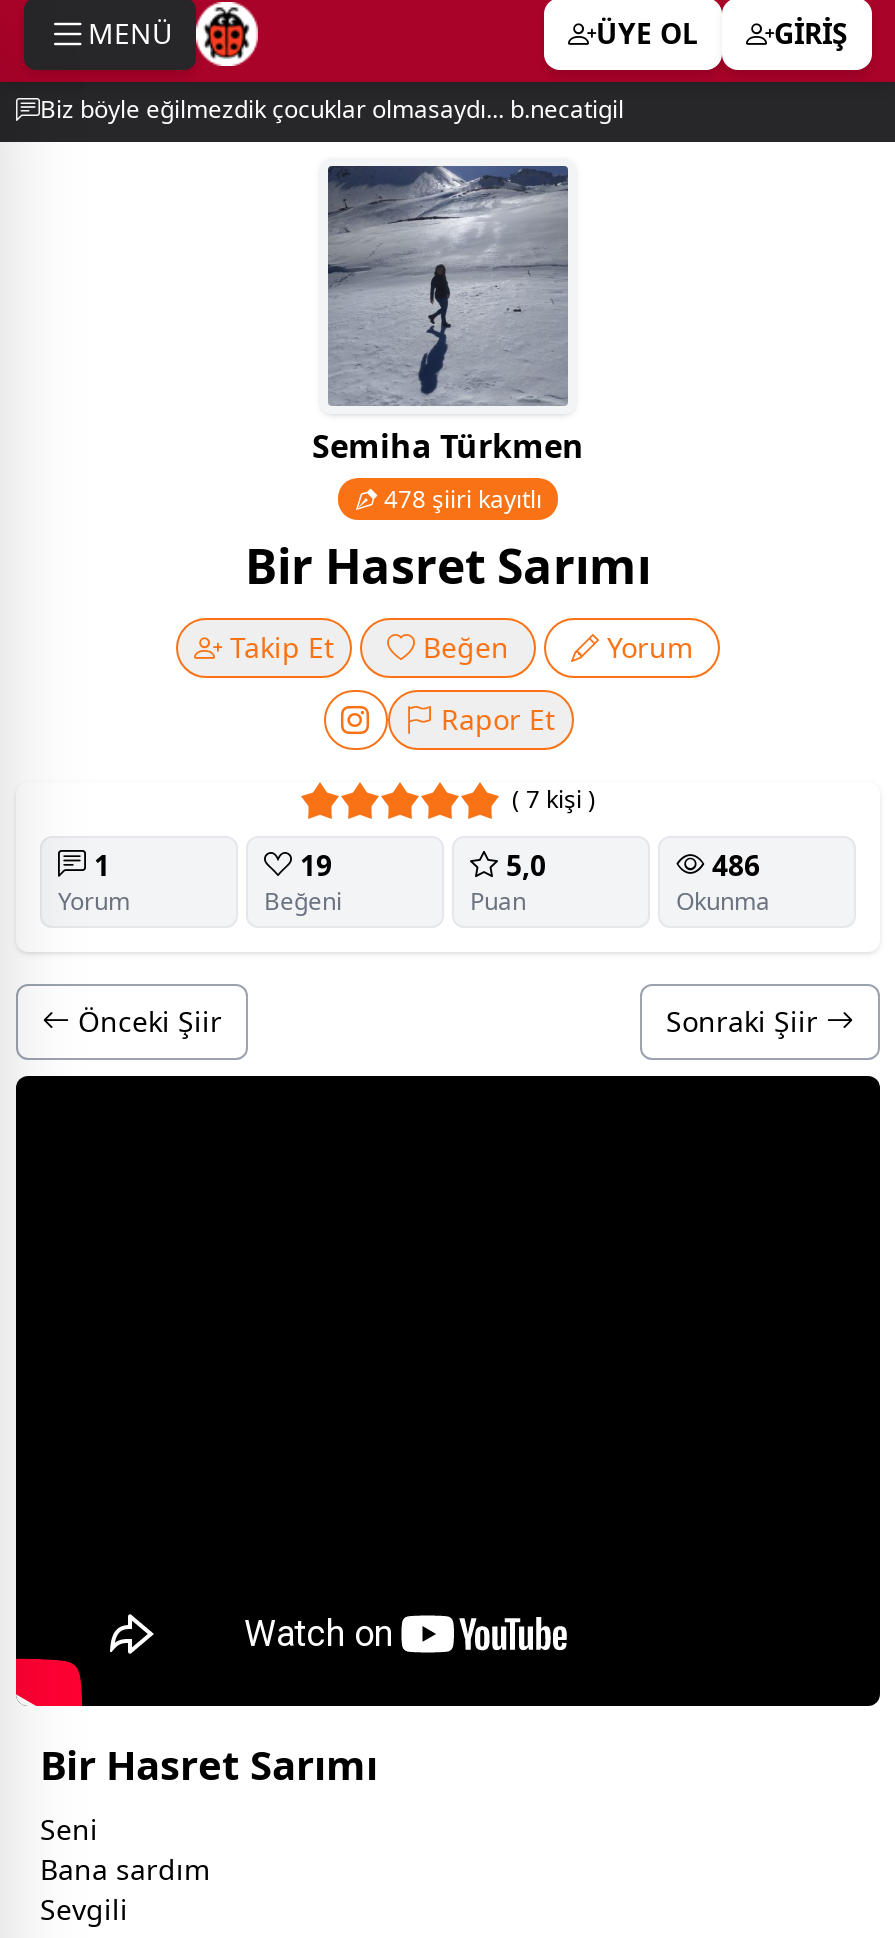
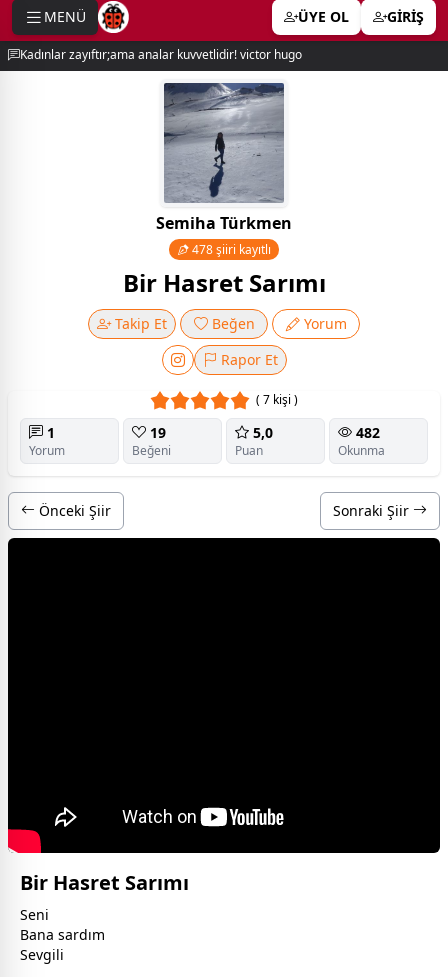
[40,92,624,126] Biz böyle eğilmezdik çocuklar olmasaydı... b.necatigil -> [20,46,302,63] Kadınlar zayıftır;ama analar kuvvetlidir! victor hugo
[704,845,760,883] 486 -> [352,423,380,442] 482

